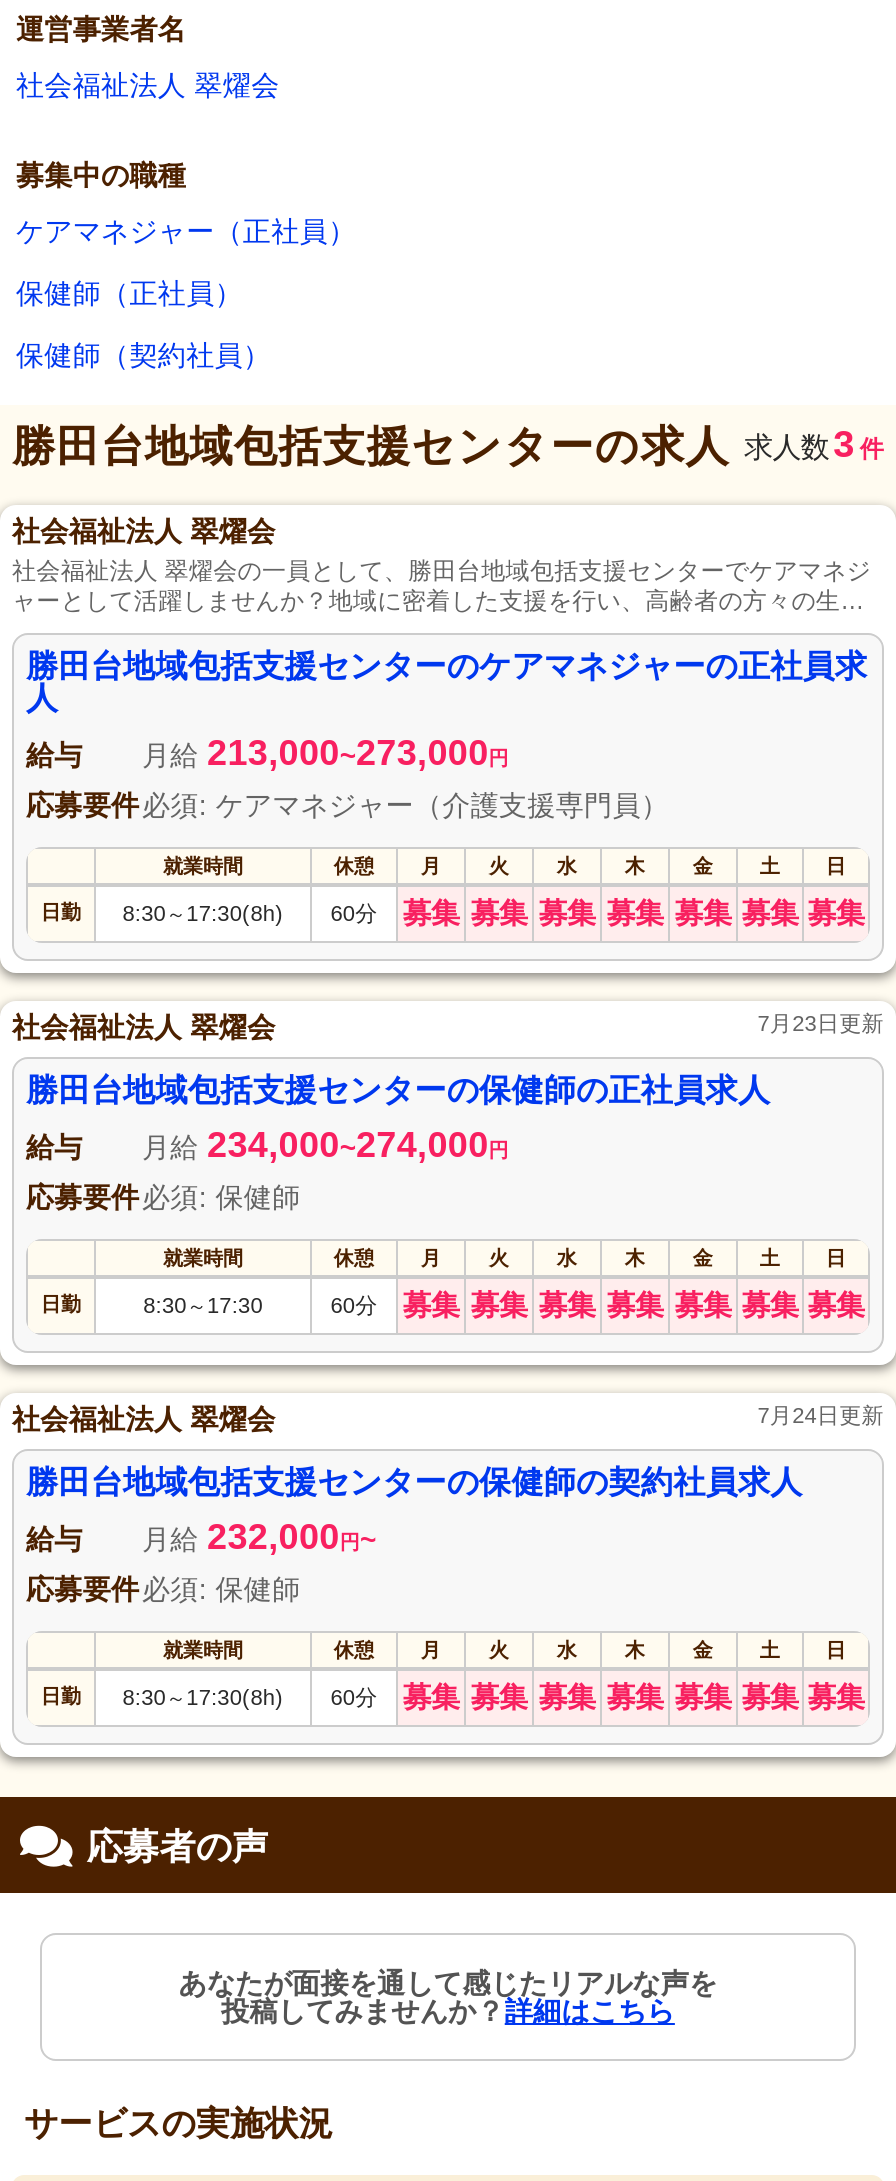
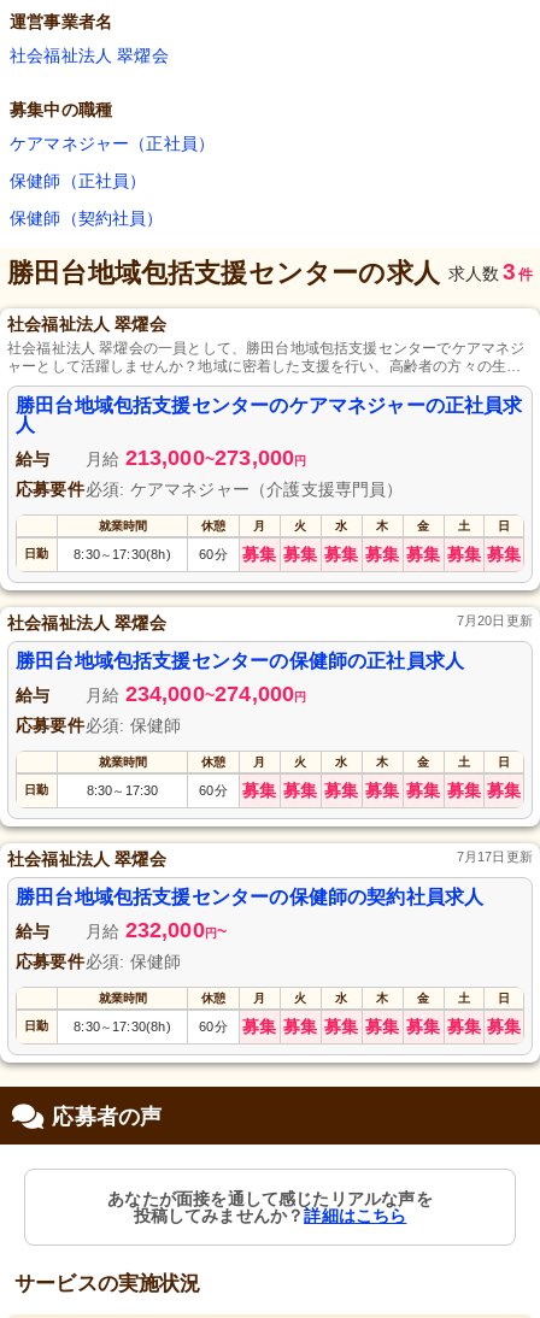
[757,1011,884,1035] 7月23日更新 -> [456,613,533,628] 7月20日更新
[757,1403,884,1427] 7月24日更新 -> [456,849,533,864] 7月17日更新

